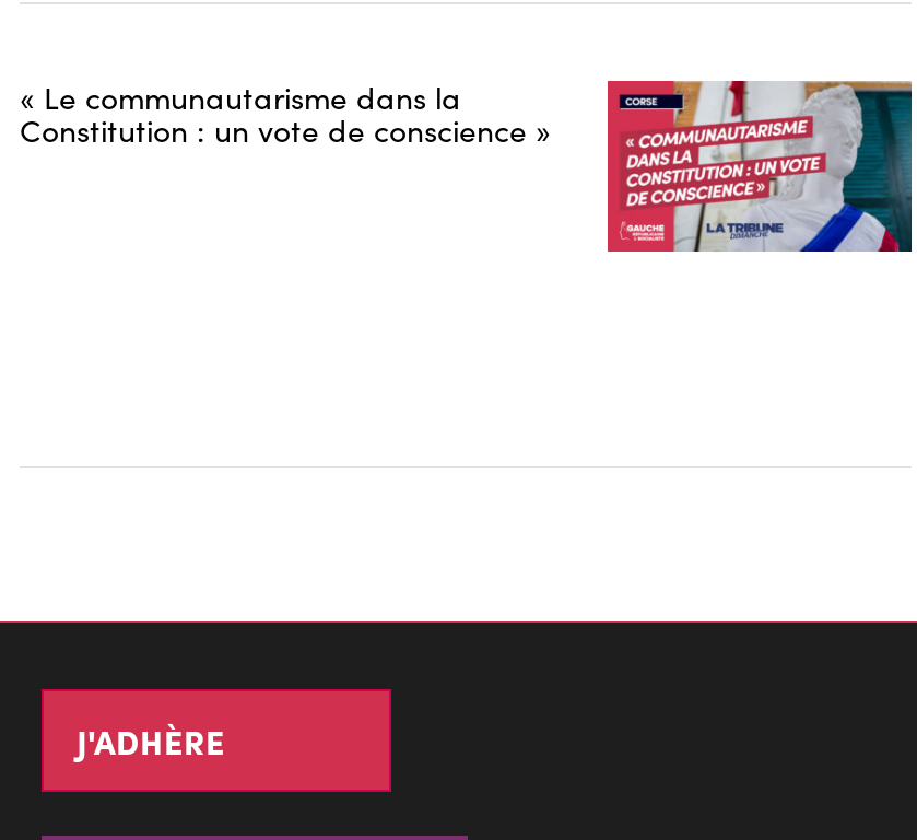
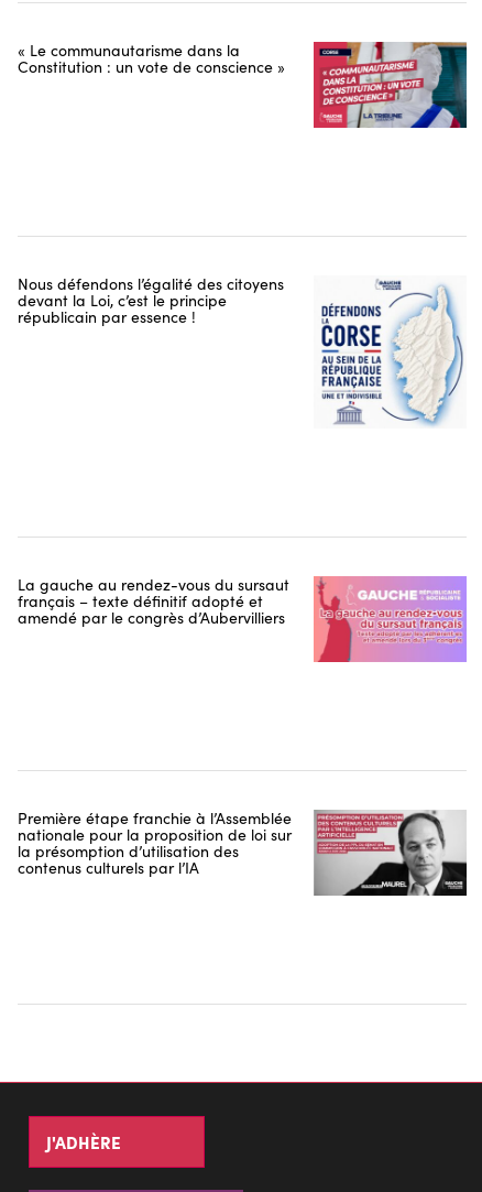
none -> [18,272,464,426] [image] | Nous défendons l’égalité des citoyens | devant la Loi, c’est le principe | républicain par essence !
none -> [18,573,468,663] [image] | La gauche au rendez-vous du sursaut | français – texte définitif adopté et | amendé par le congrès d’Aubervilliers
none -> [18,806,468,897] [image] | Première étape franchie à l’Assemblée | nationale pour la proposition de loi sur | la présomption d’utilisation des | contenus culturels par l’IA

